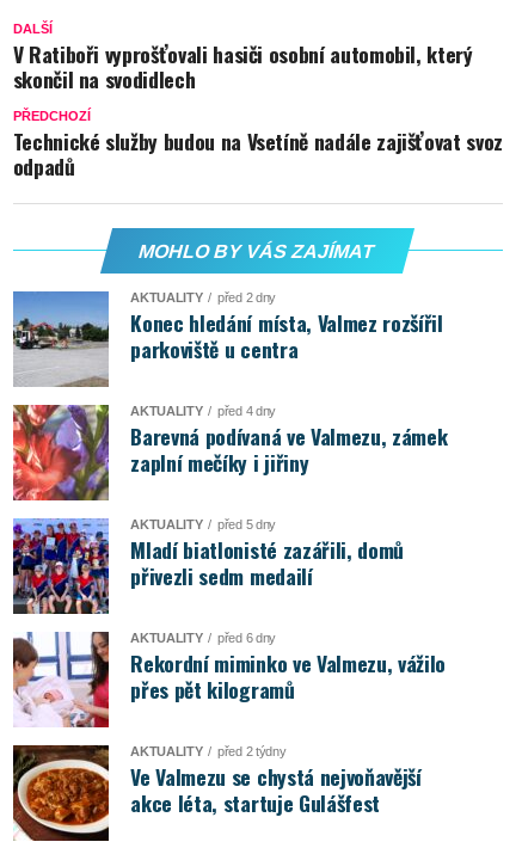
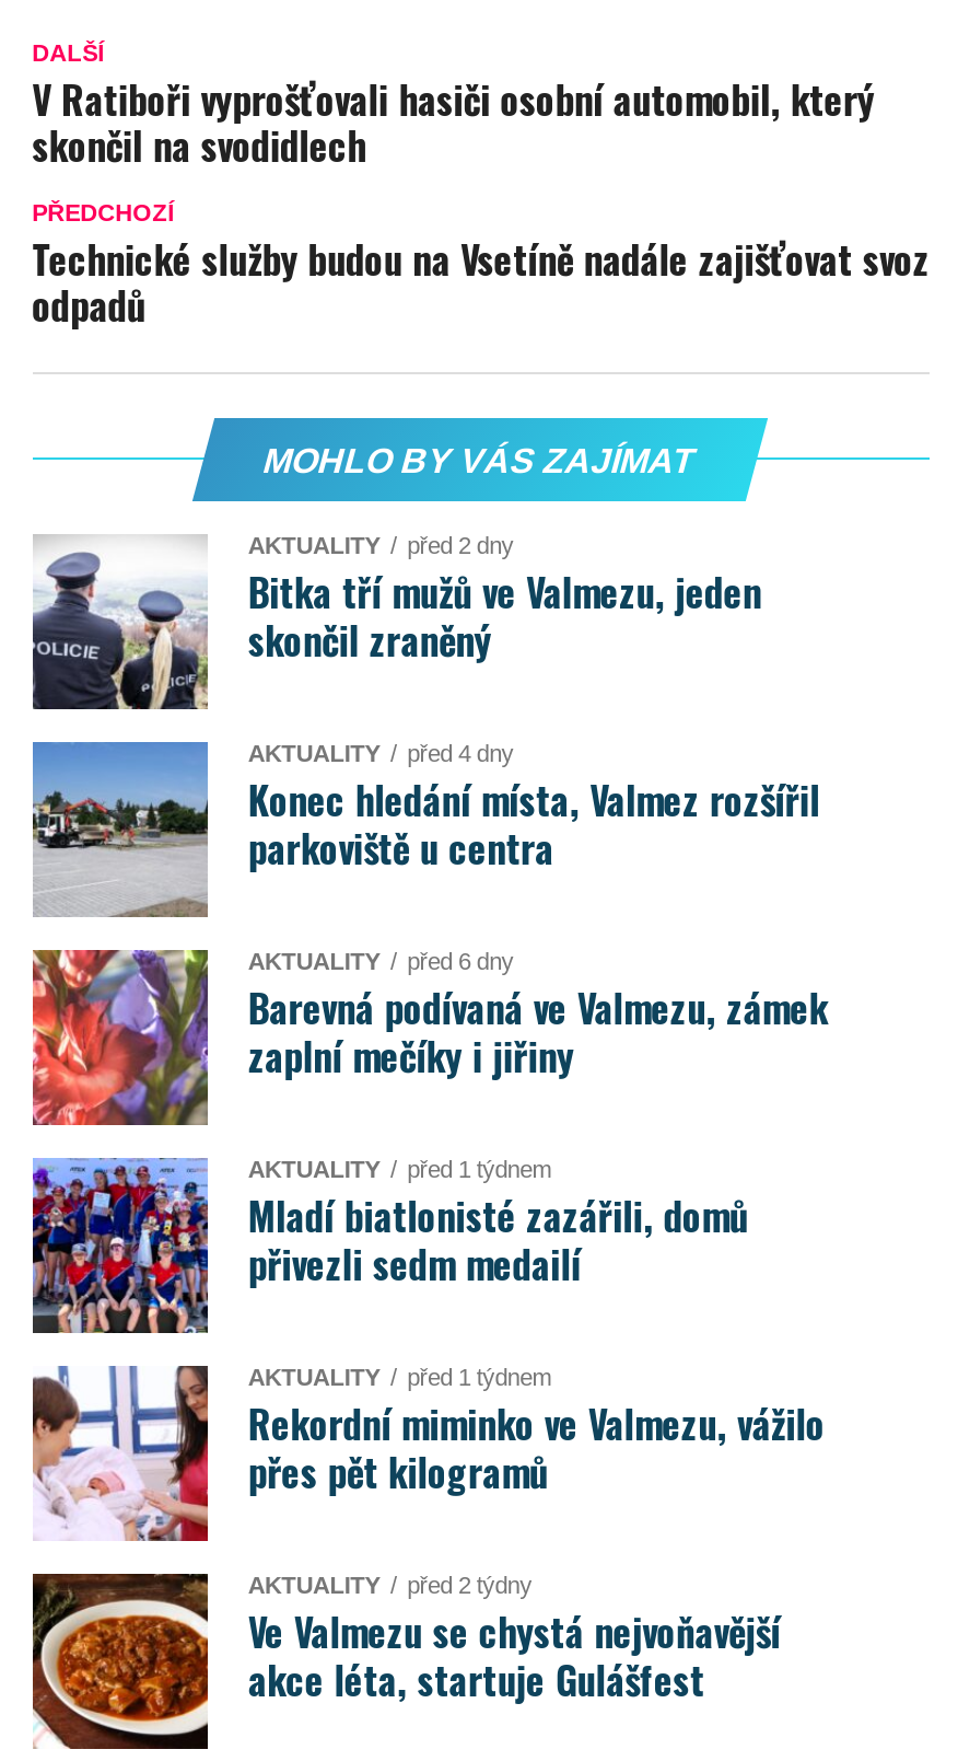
none -> [33,534,761,766] [image] | Bitka tří mužů ve Valmezu, jeden | skončil zraněný | AKTUALITY | před 4 dny
[131,404,276,418] AKTUALITY před 4 dny -> [248,948,514,974] AKTUALITY před 6 dny
[131,517,276,531] AKTUALITY před 5 dny -> [248,1156,551,1182] AKTUALITY před 1 týdnem
[131,631,276,645] AKTUALITY před 6 dny -> [248,1364,551,1390] AKTUALITY před 1 týdnem

